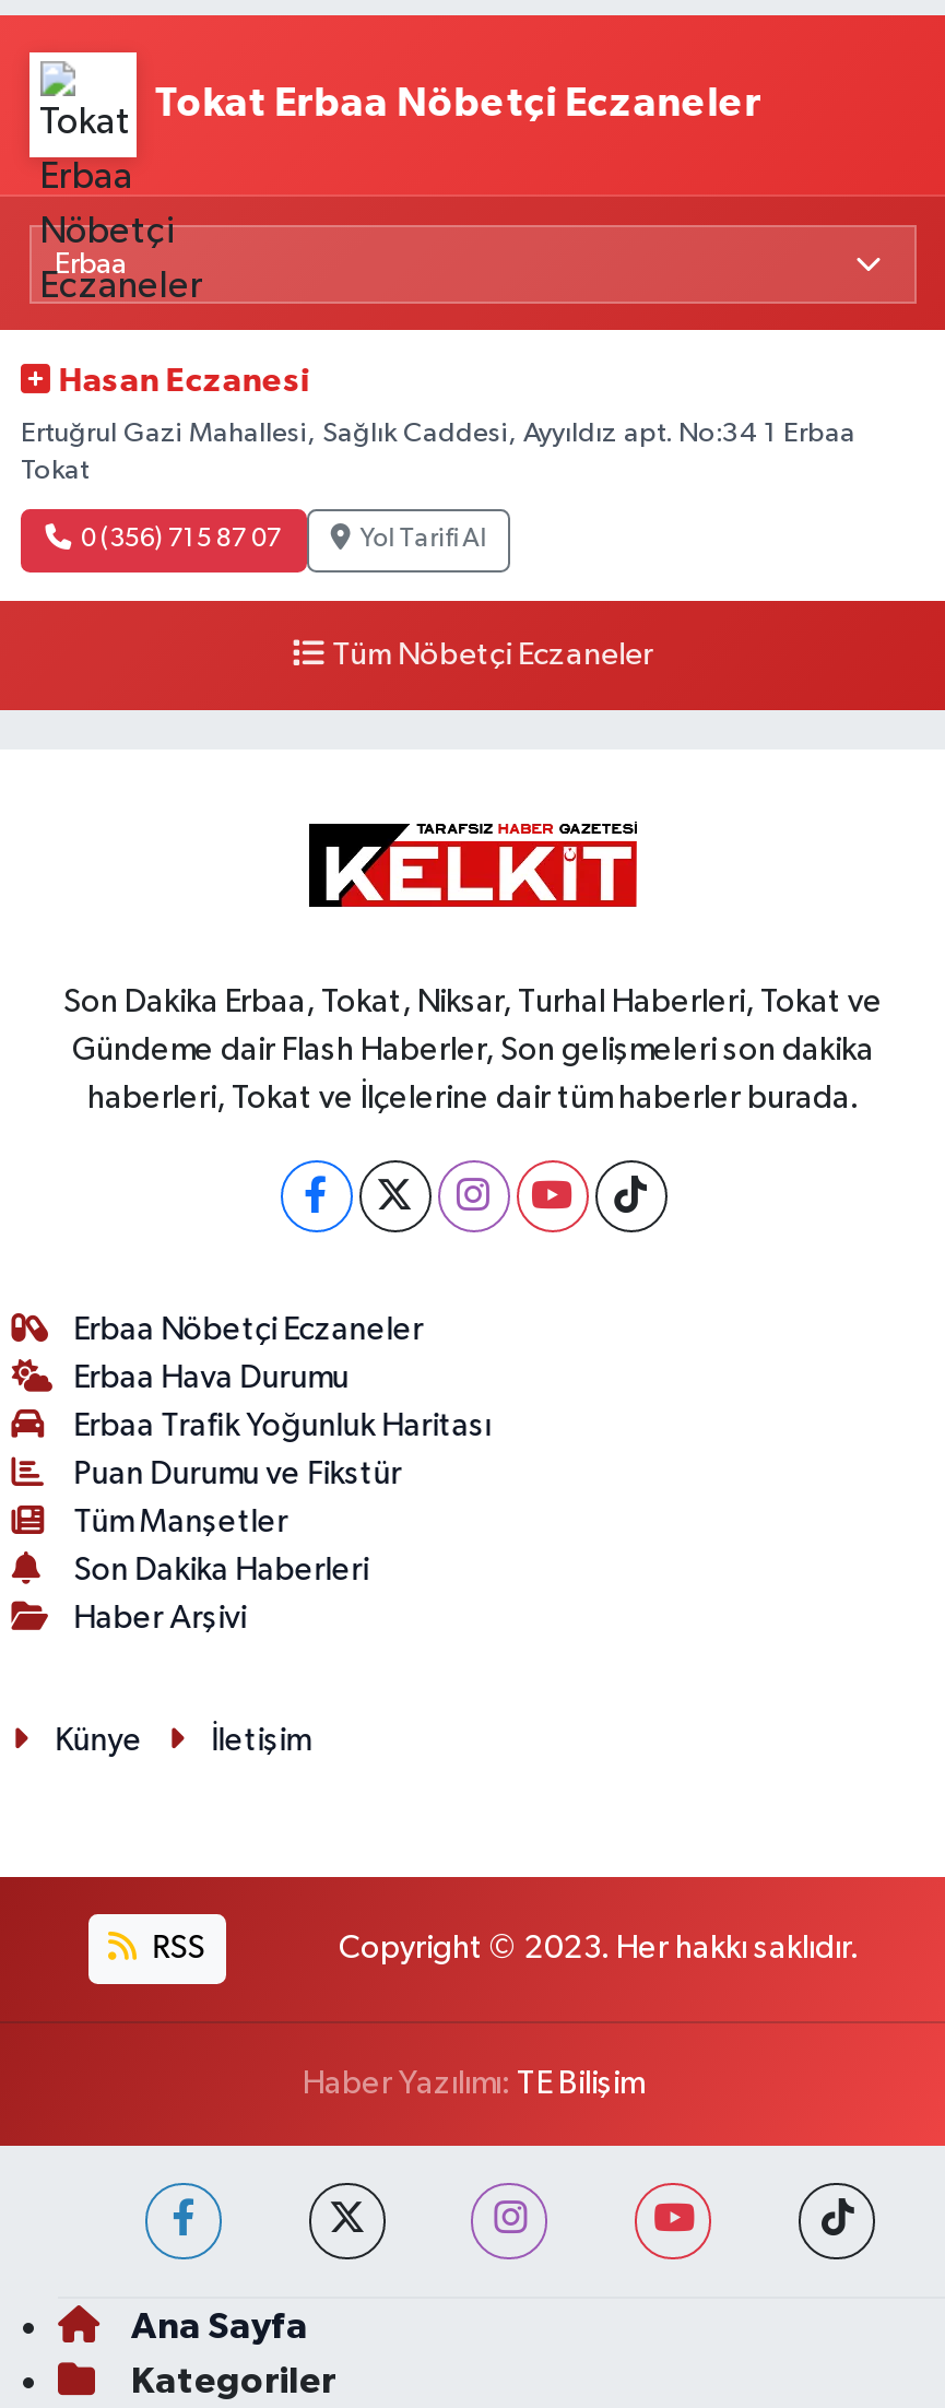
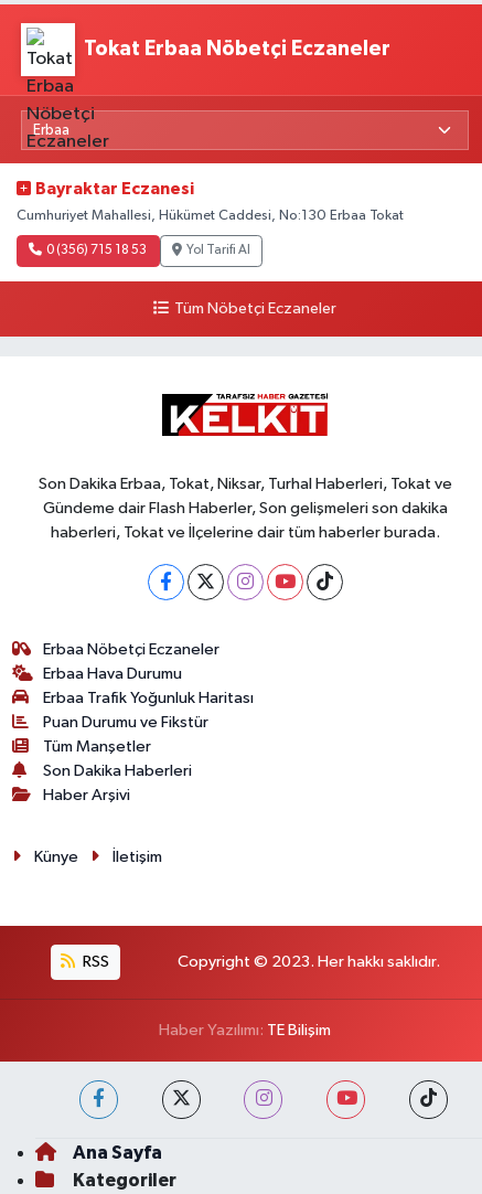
[58,365,310,398] Hasan Eczanesi -> [36,181,194,198] Bayraktar Eczanesi
[21,420,855,486] Ertuğrul Gazi Mahallesi, Sağlık Caddesi, Ayyıldız apt. No:34 1 Erbaa | Tokat -> [17,209,404,223] Cumhuriyet Mahallesi, Hükümet Caddesi, No:130 Erbaa Tokat
[81,526,282,552] 0 (356) 715 87 07 -> [47,244,147,257] 0 (356) 715 18 53

